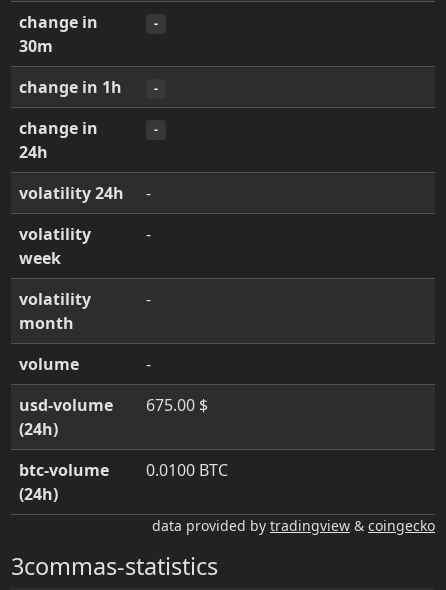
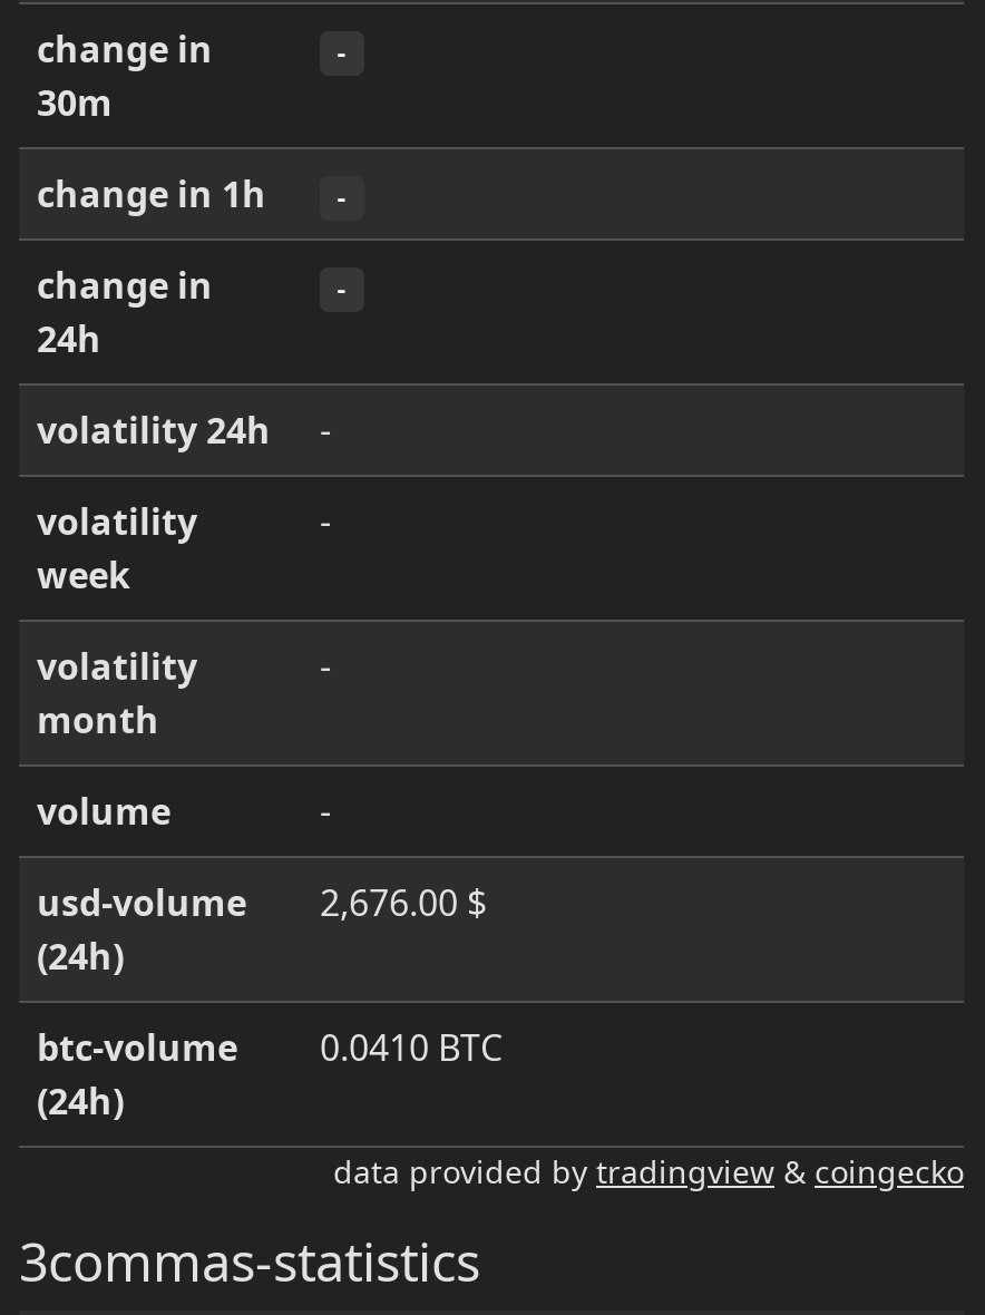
[19,394,208,416] usd-volume 675.00 $ -> [37,878,487,927] usd-volume 2,676.00 $
[19,459,228,481] btc-volume 0.0100 BTC -> [37,1023,503,1072] btc-volume 0.0410 BTC

